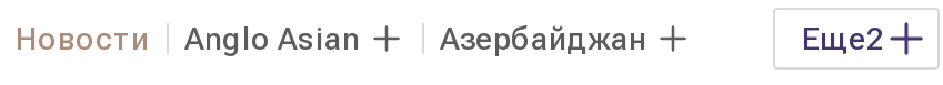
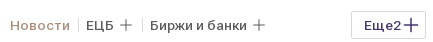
[184,20,646,55] Anglo Asian | Азербайджан -> [86,17,247,33] ЕЦБ | Биржи и банки

